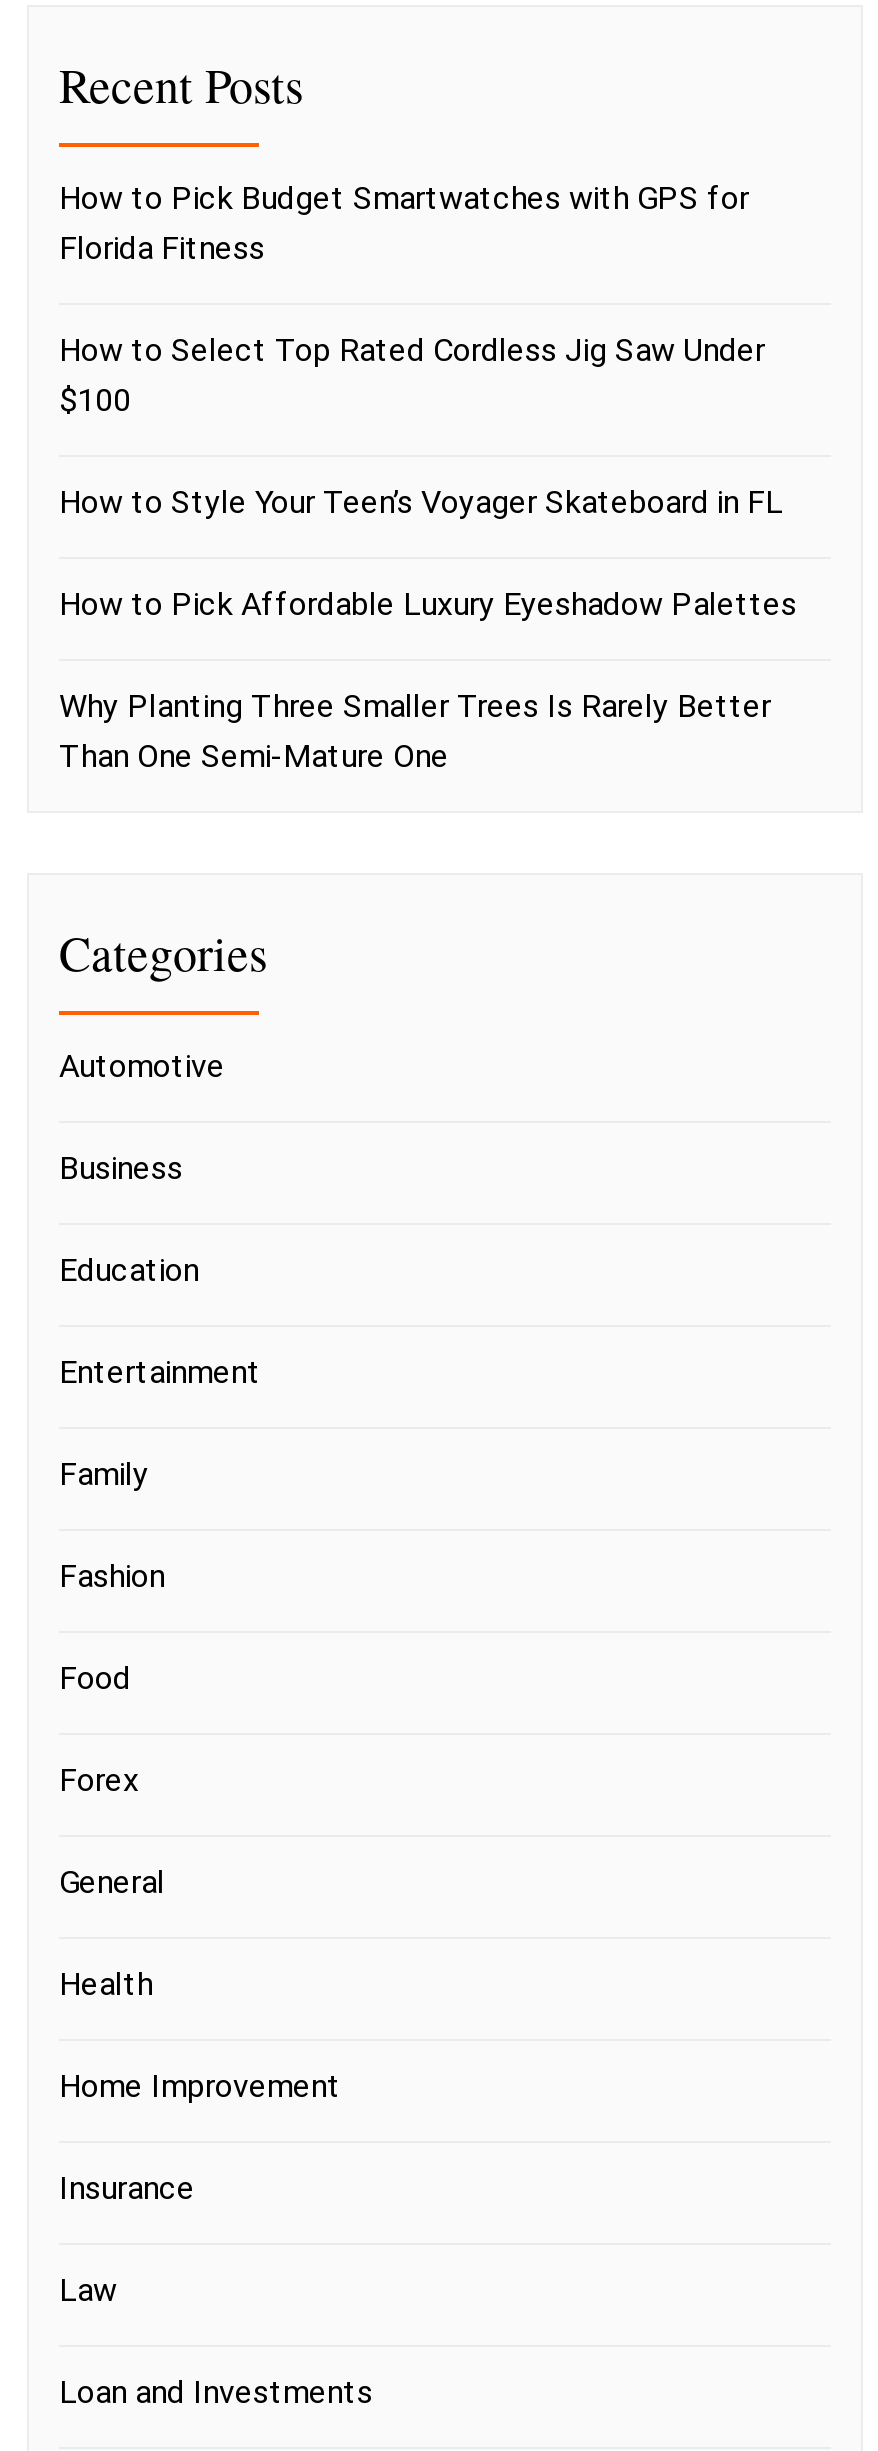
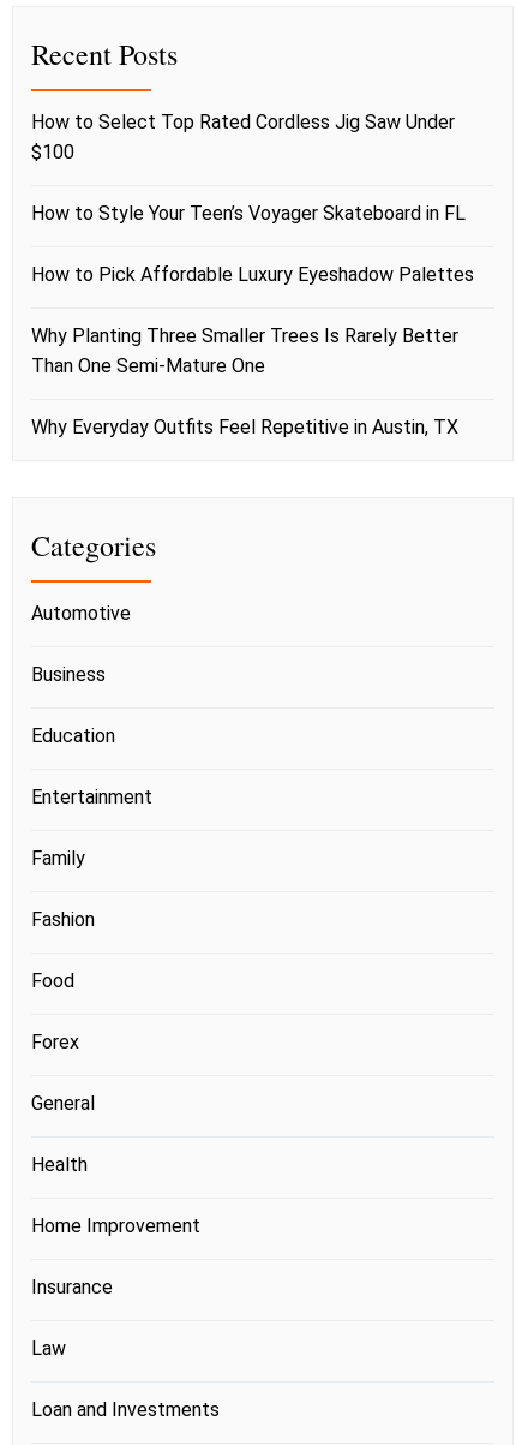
[59,179,749,267] How to Pick Budget Smartwatches with GPS for | Florida Fitness -> none
moved [59,331,797,775] -> [31,111,474,377]: How to Select Top Rated Cordless Jig Saw Under | $100 | How to Style Your Teen’s Voyager Skateboard in FL | How to Pick Affordable Luxury Eyeshadow Palettes | Why Planting Three Smaller Trees Is Rarely Better | Than One Semi-Mature One
none -> [31,416,458,438] Why Everyday Outfits Feel Repetitive in Austin, TX

